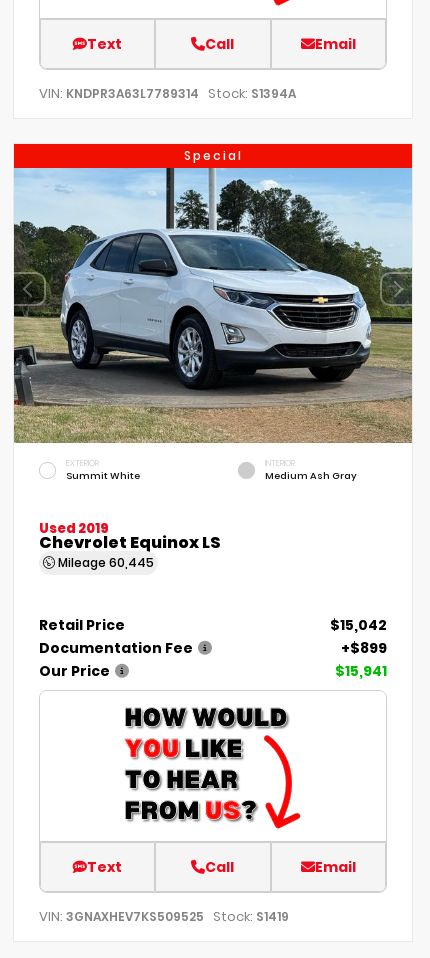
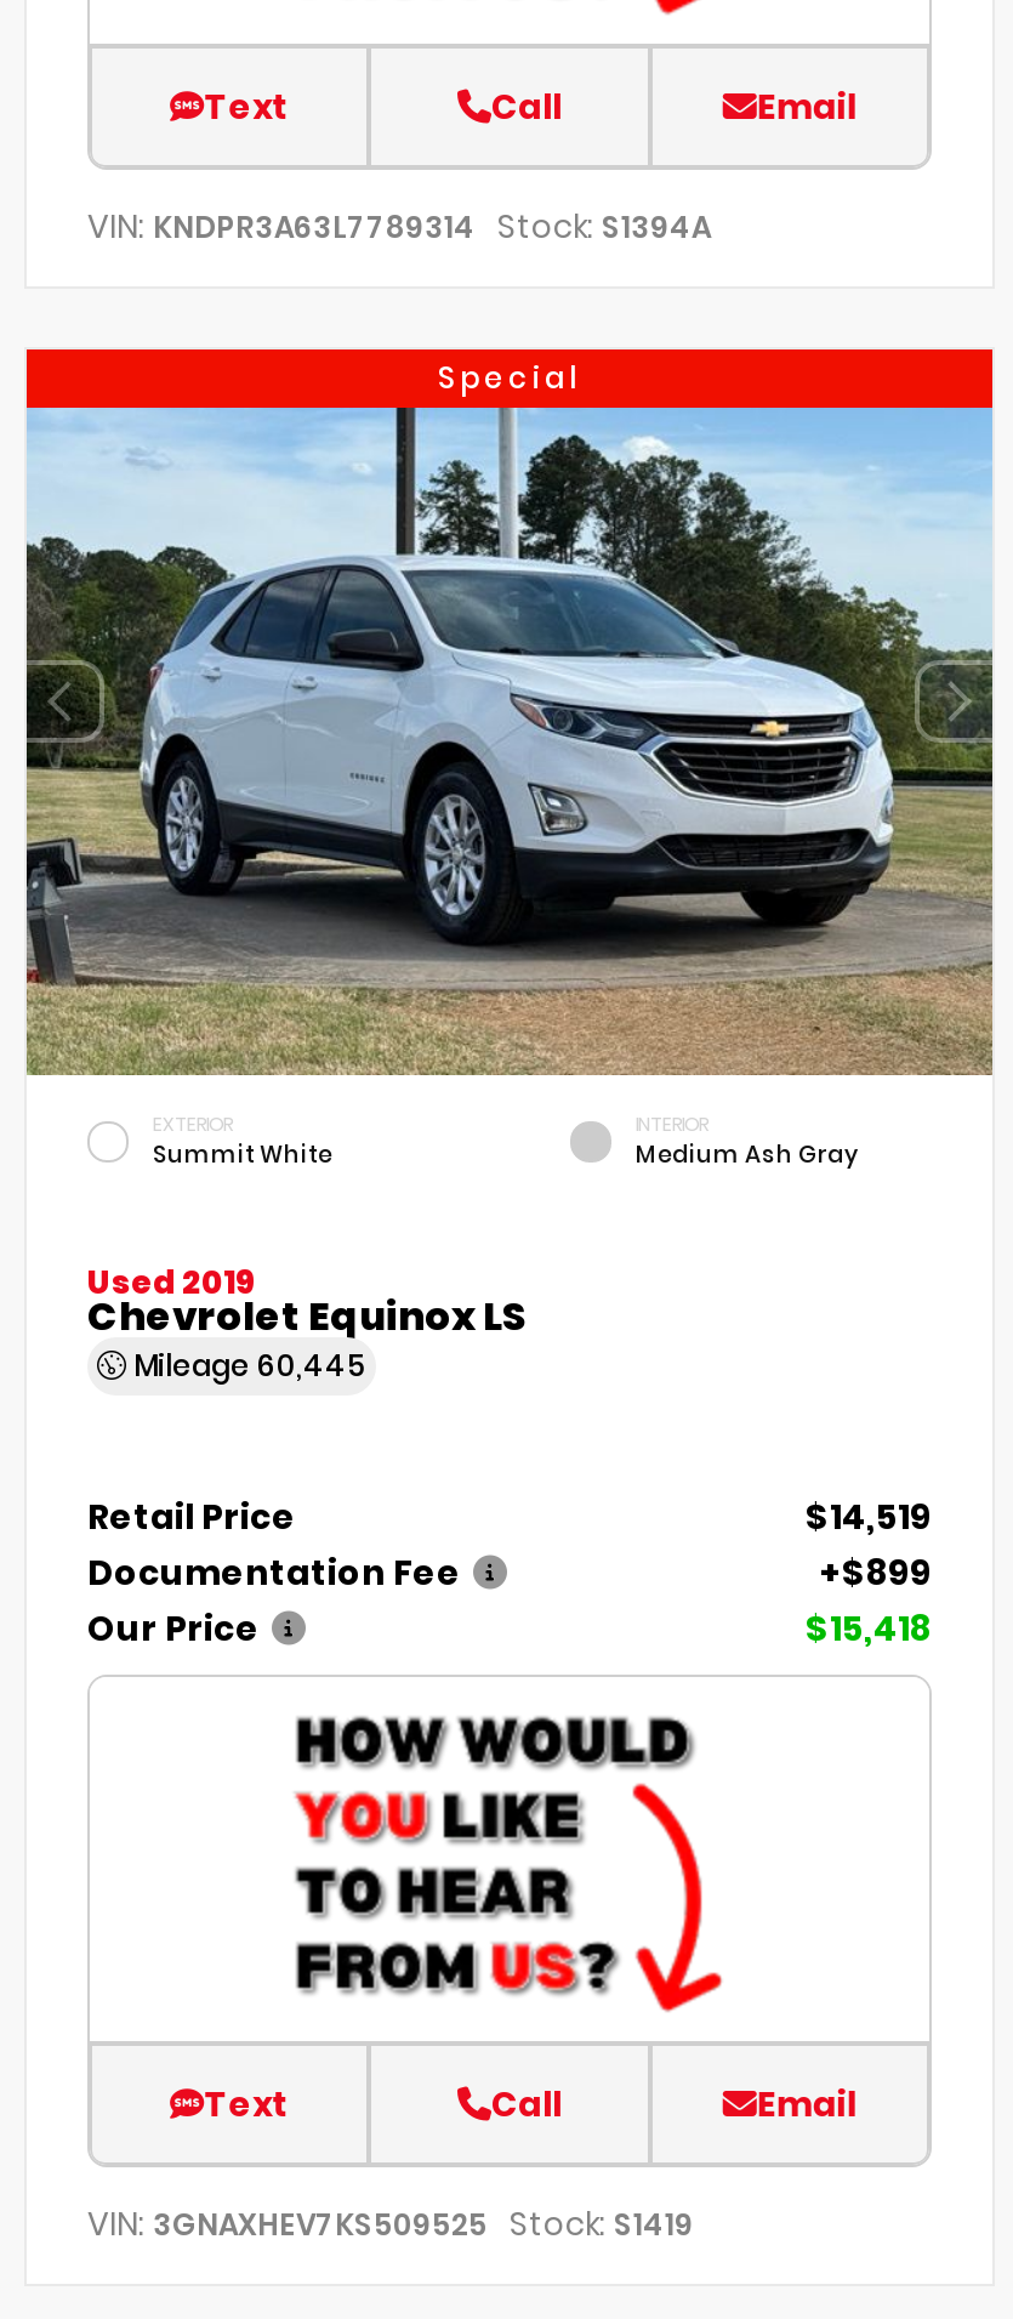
[330,614,387,634] $15,042 -> [806,1491,932,1540] $14,519
[335,660,387,680] $15,941 -> [806,1603,932,1652] $15,418

